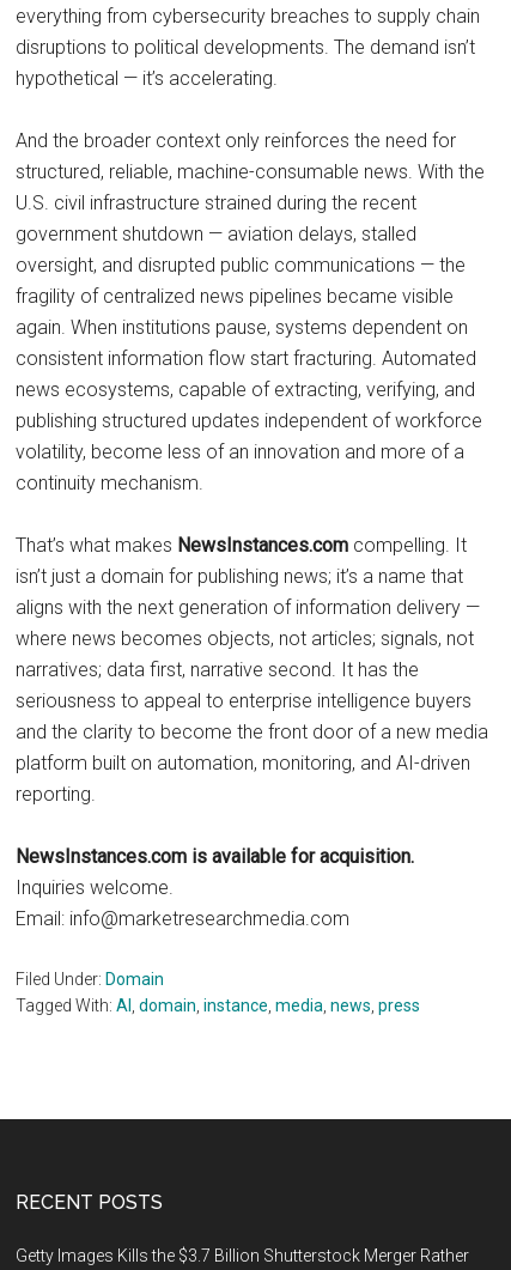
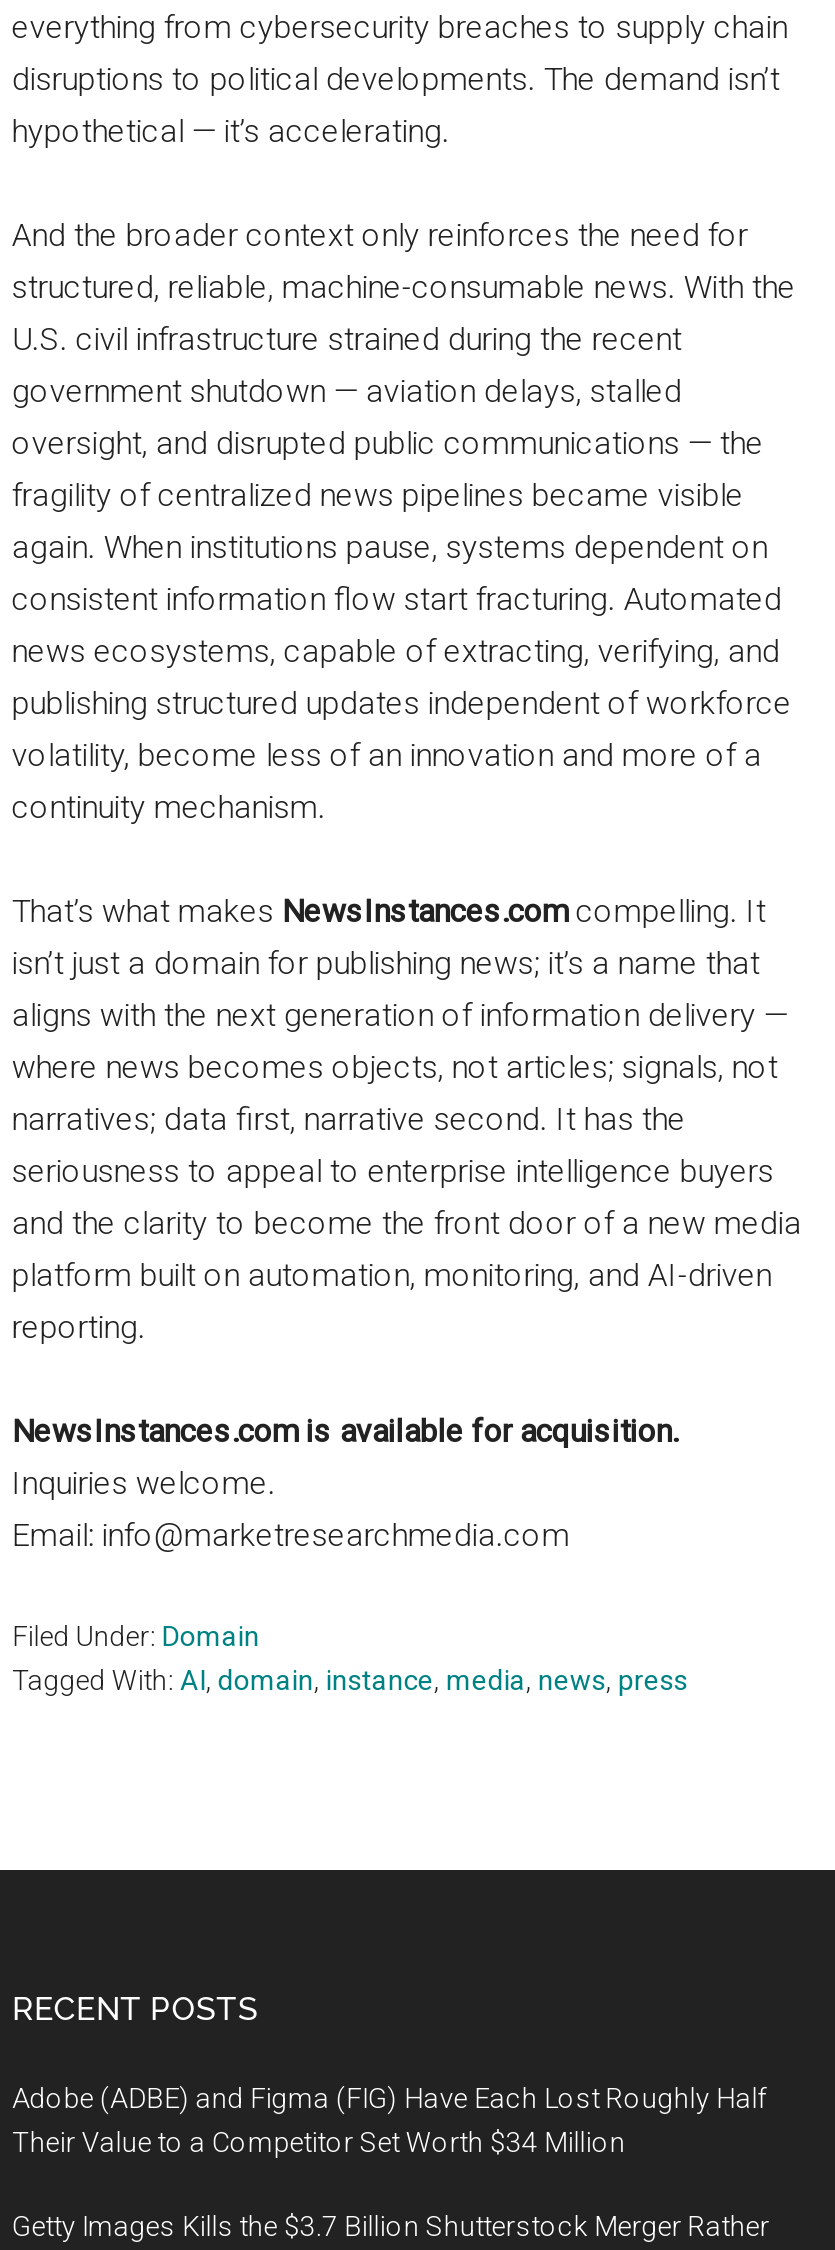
none -> [12,2082,768,2158] Adobe (ADBE) and Figma (FIG) Have Each Lost Roughly Half | Their Value to a Competitor Set Worth $34 Million

